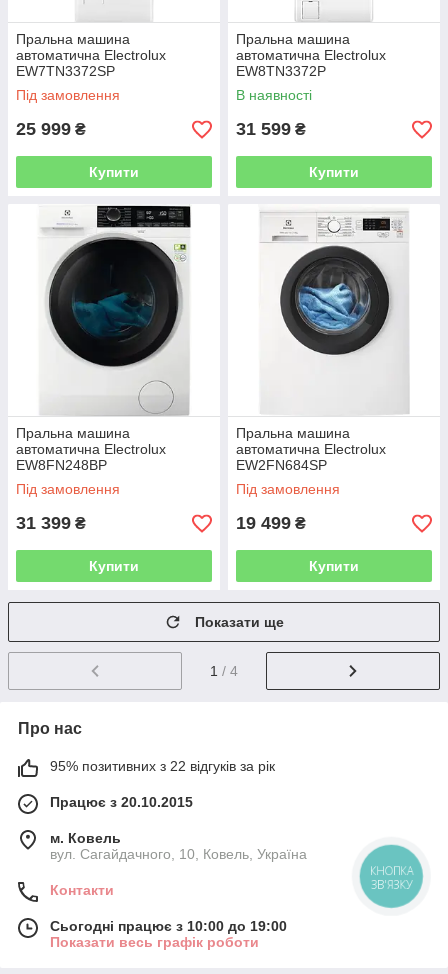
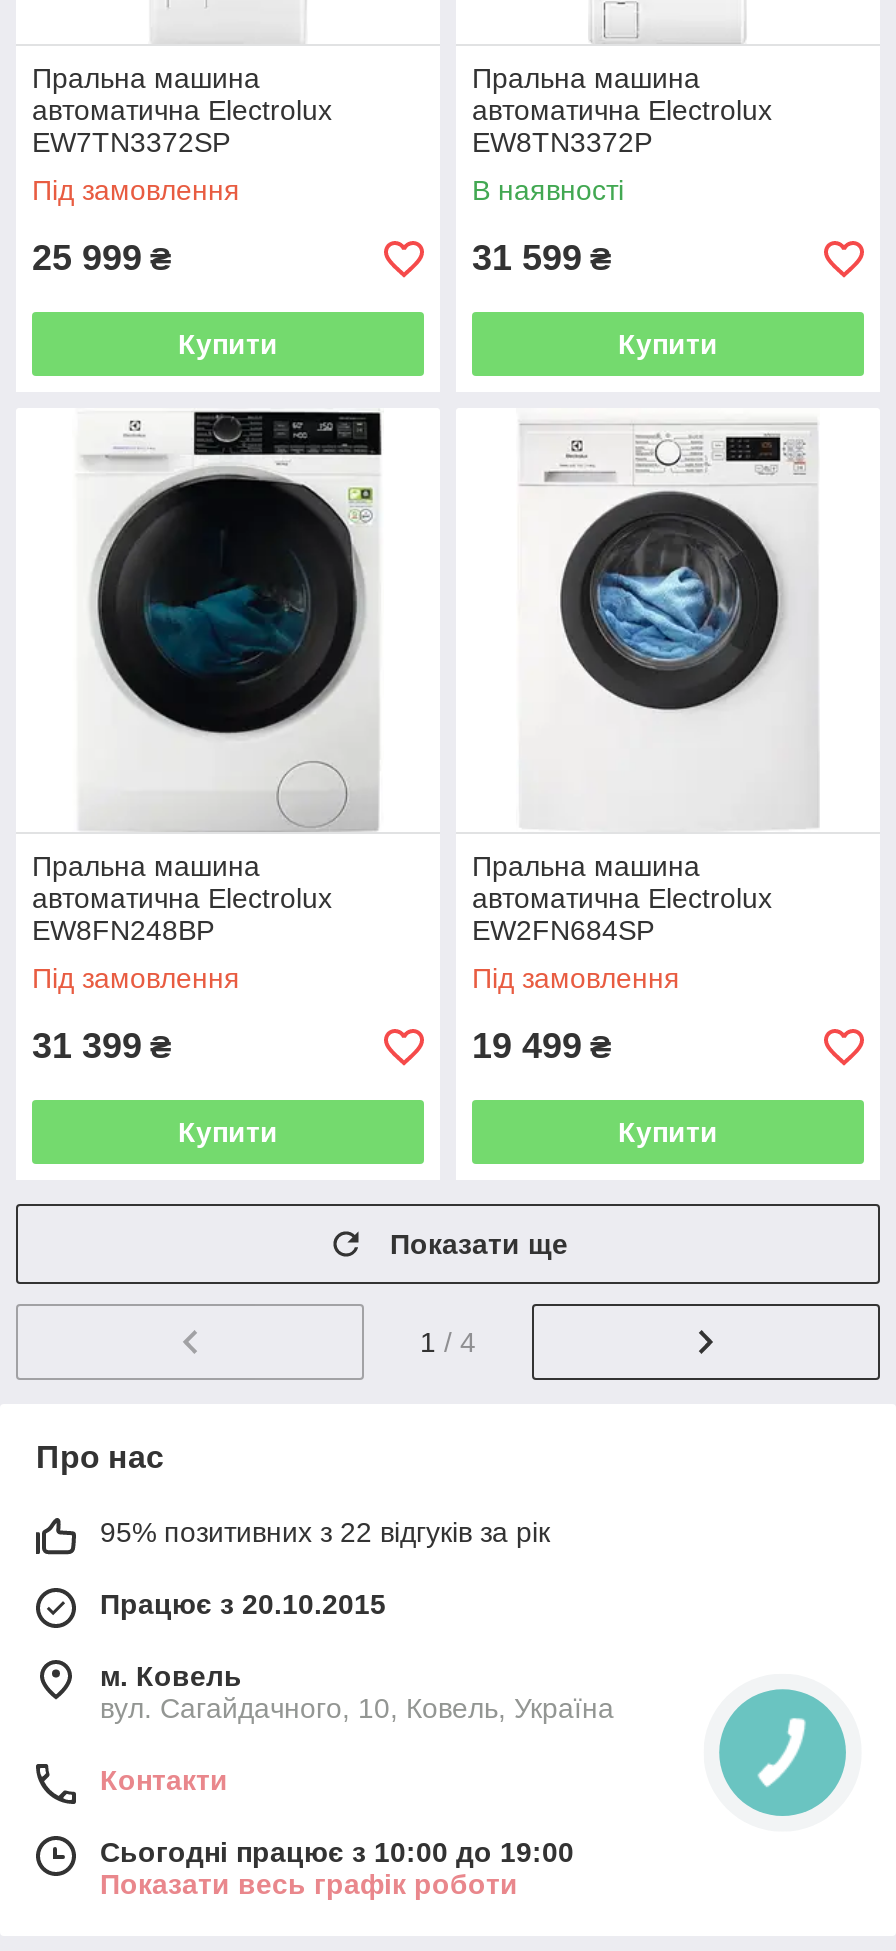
[370,863,413,892] КНОПКА | ЗВ'ЯЗКУ -> none

